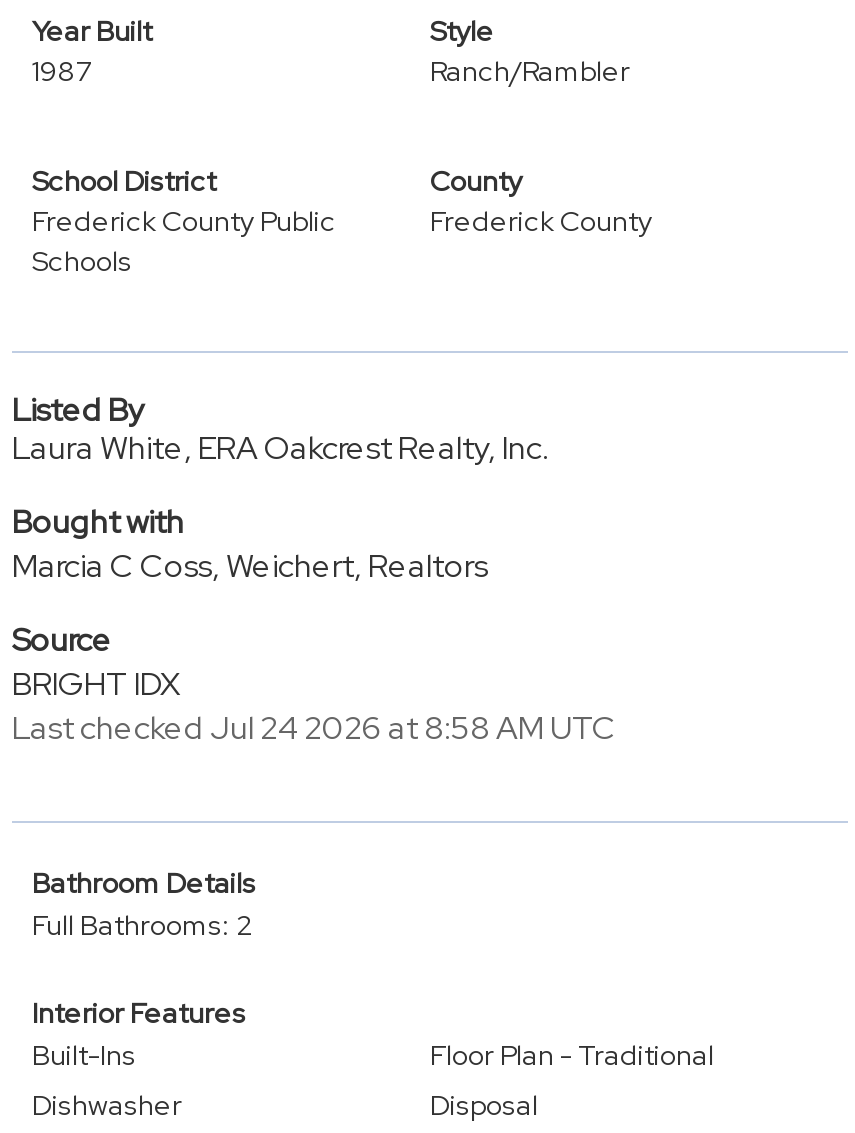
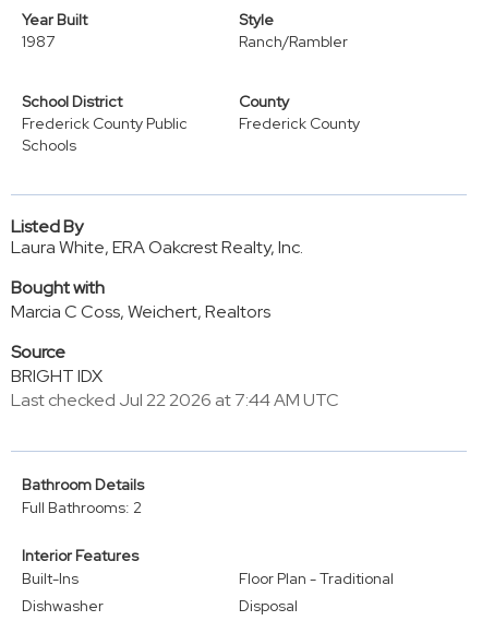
[12,707,616,749] Last checked Jul 24 2026 at 8:58 AM UTC -> [11,389,339,411] Last checked Jul 22 2026 at 7:44 AM UTC

